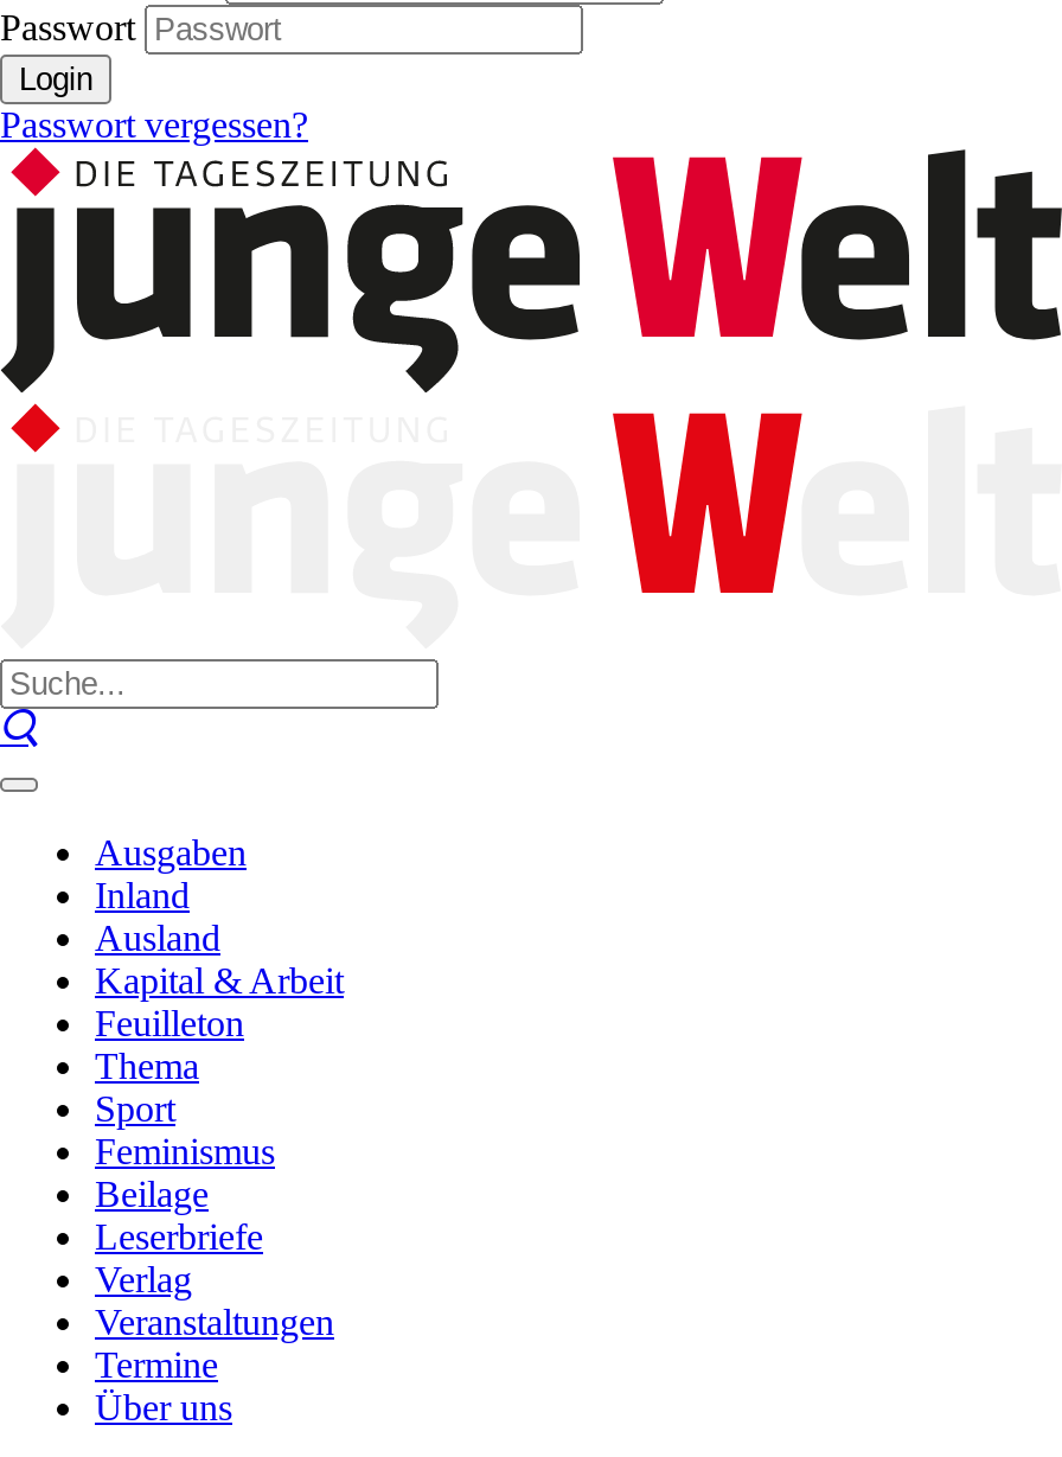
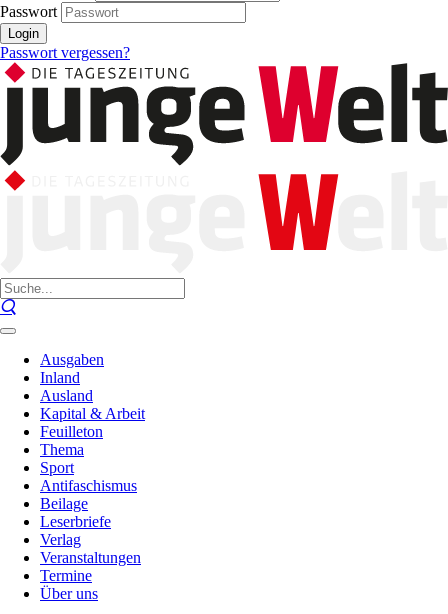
[95,1131,275,1171] Feminismus -> [40,477,137,494] Antifaschismus

